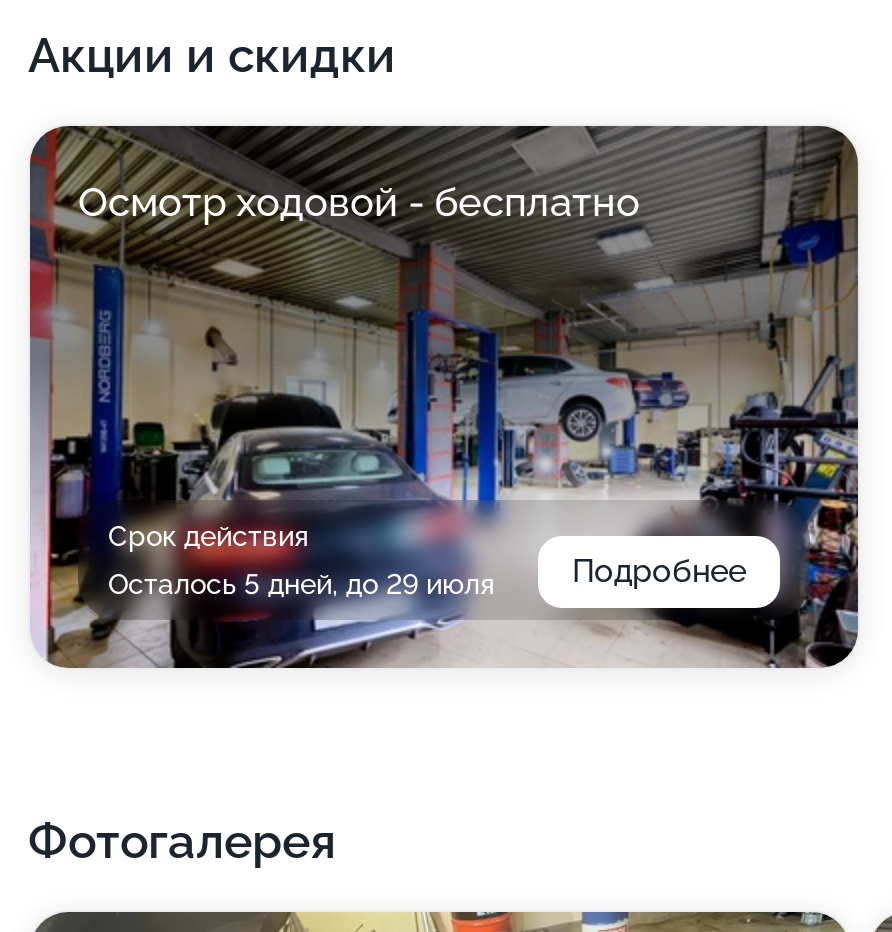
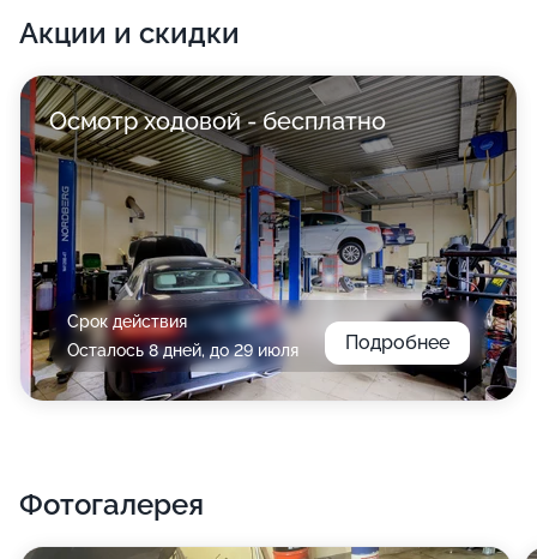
[108,568,494,600] Осталось 5 дней, до 29 июля -> [67,341,298,360] Осталось 8 дней, до 29 июля

